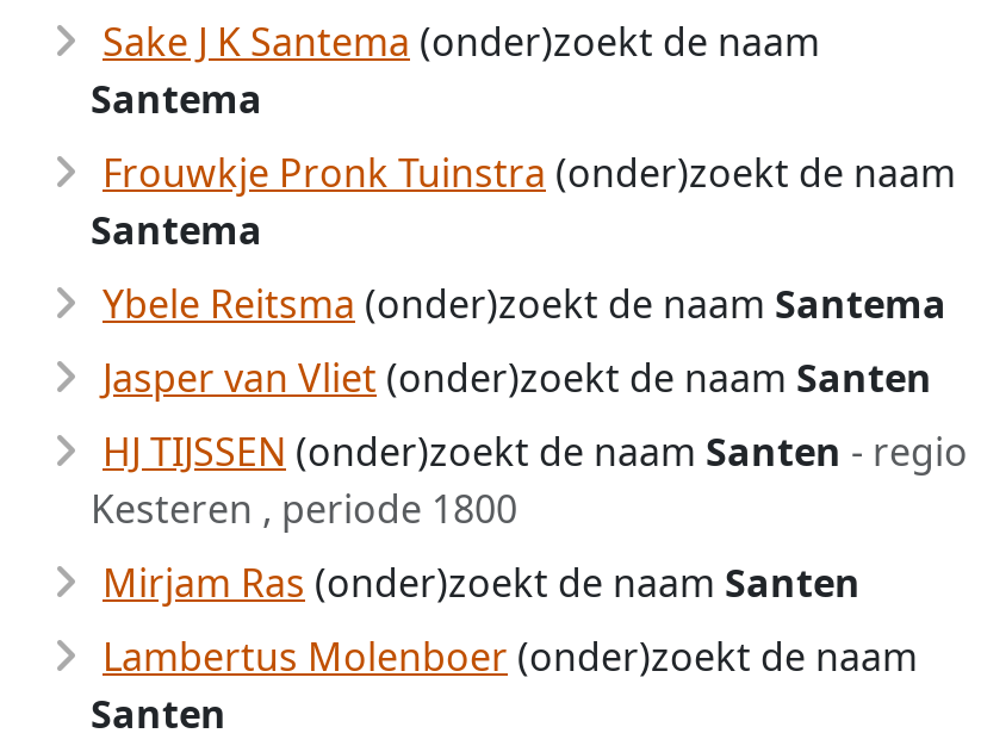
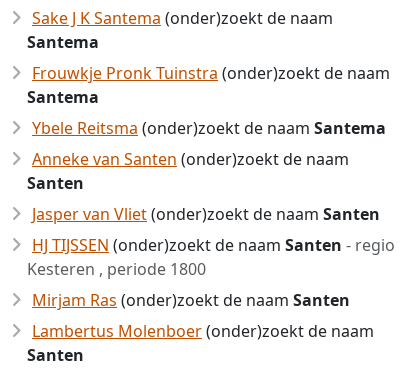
none -> [27,148,349,194] Anneke van Santen (onder)zoekt de naam | Santen

